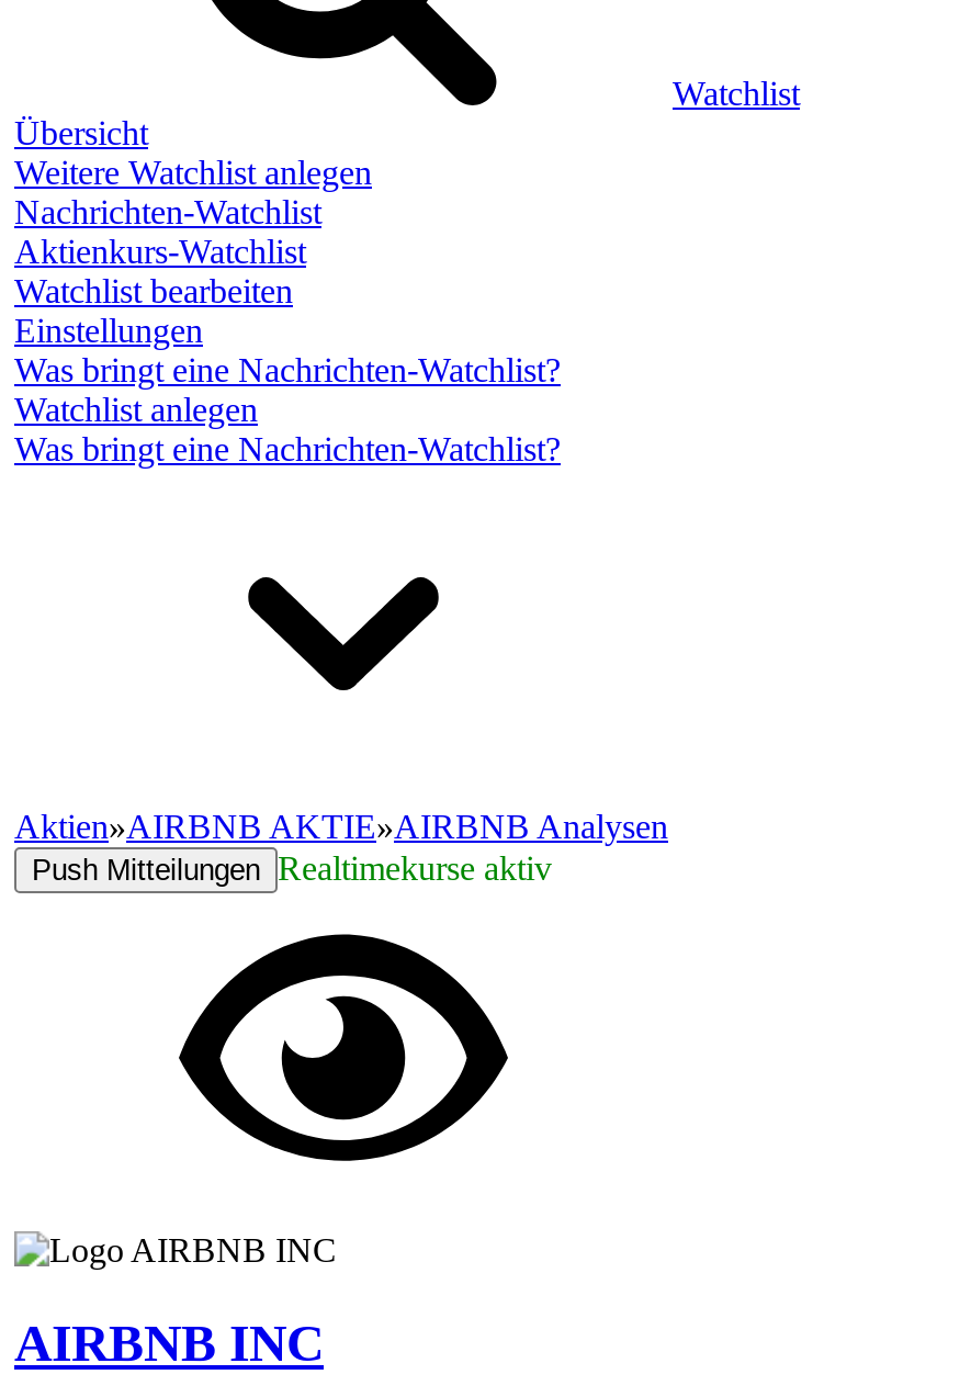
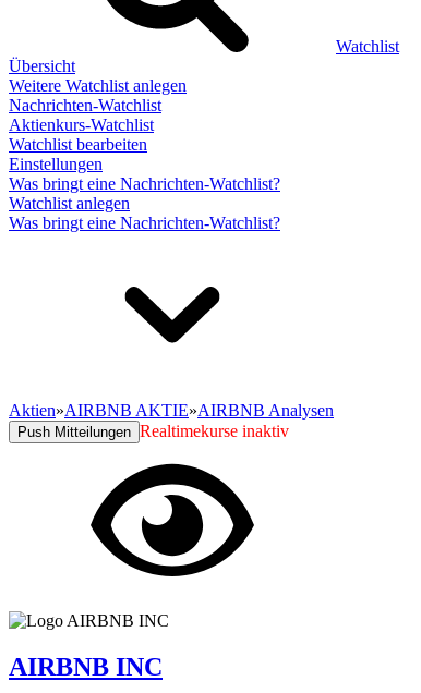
[32,849,552,887] Push Mitteilungen Realtimekurse aktiv -> [17,422,289,440] Push Mitteilungen Realtimekurse inaktiv

